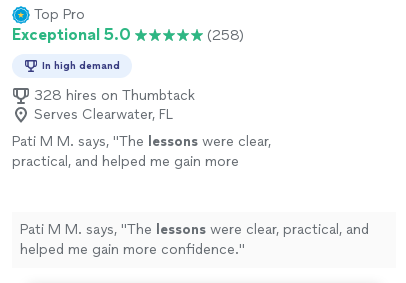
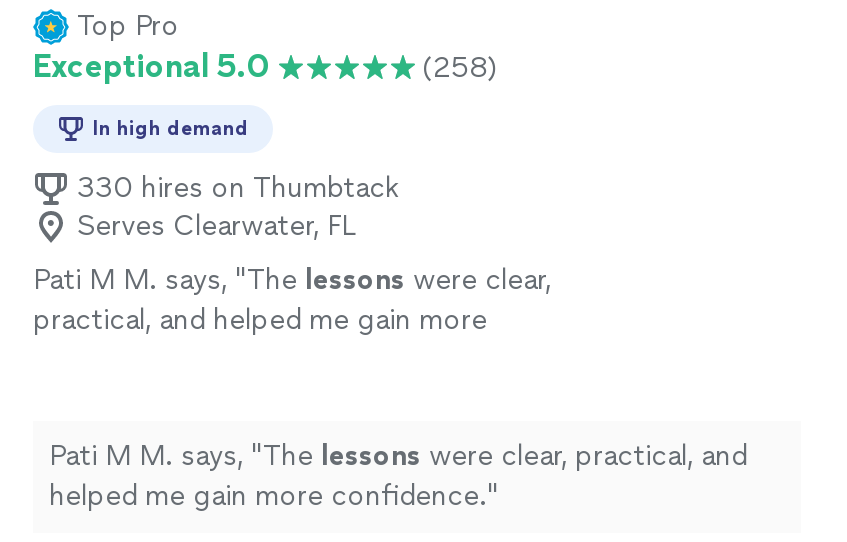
[34,87,195,104] 328 hires on Thumbtack -> [77,171,399,205] 330 hires on Thumbtack

